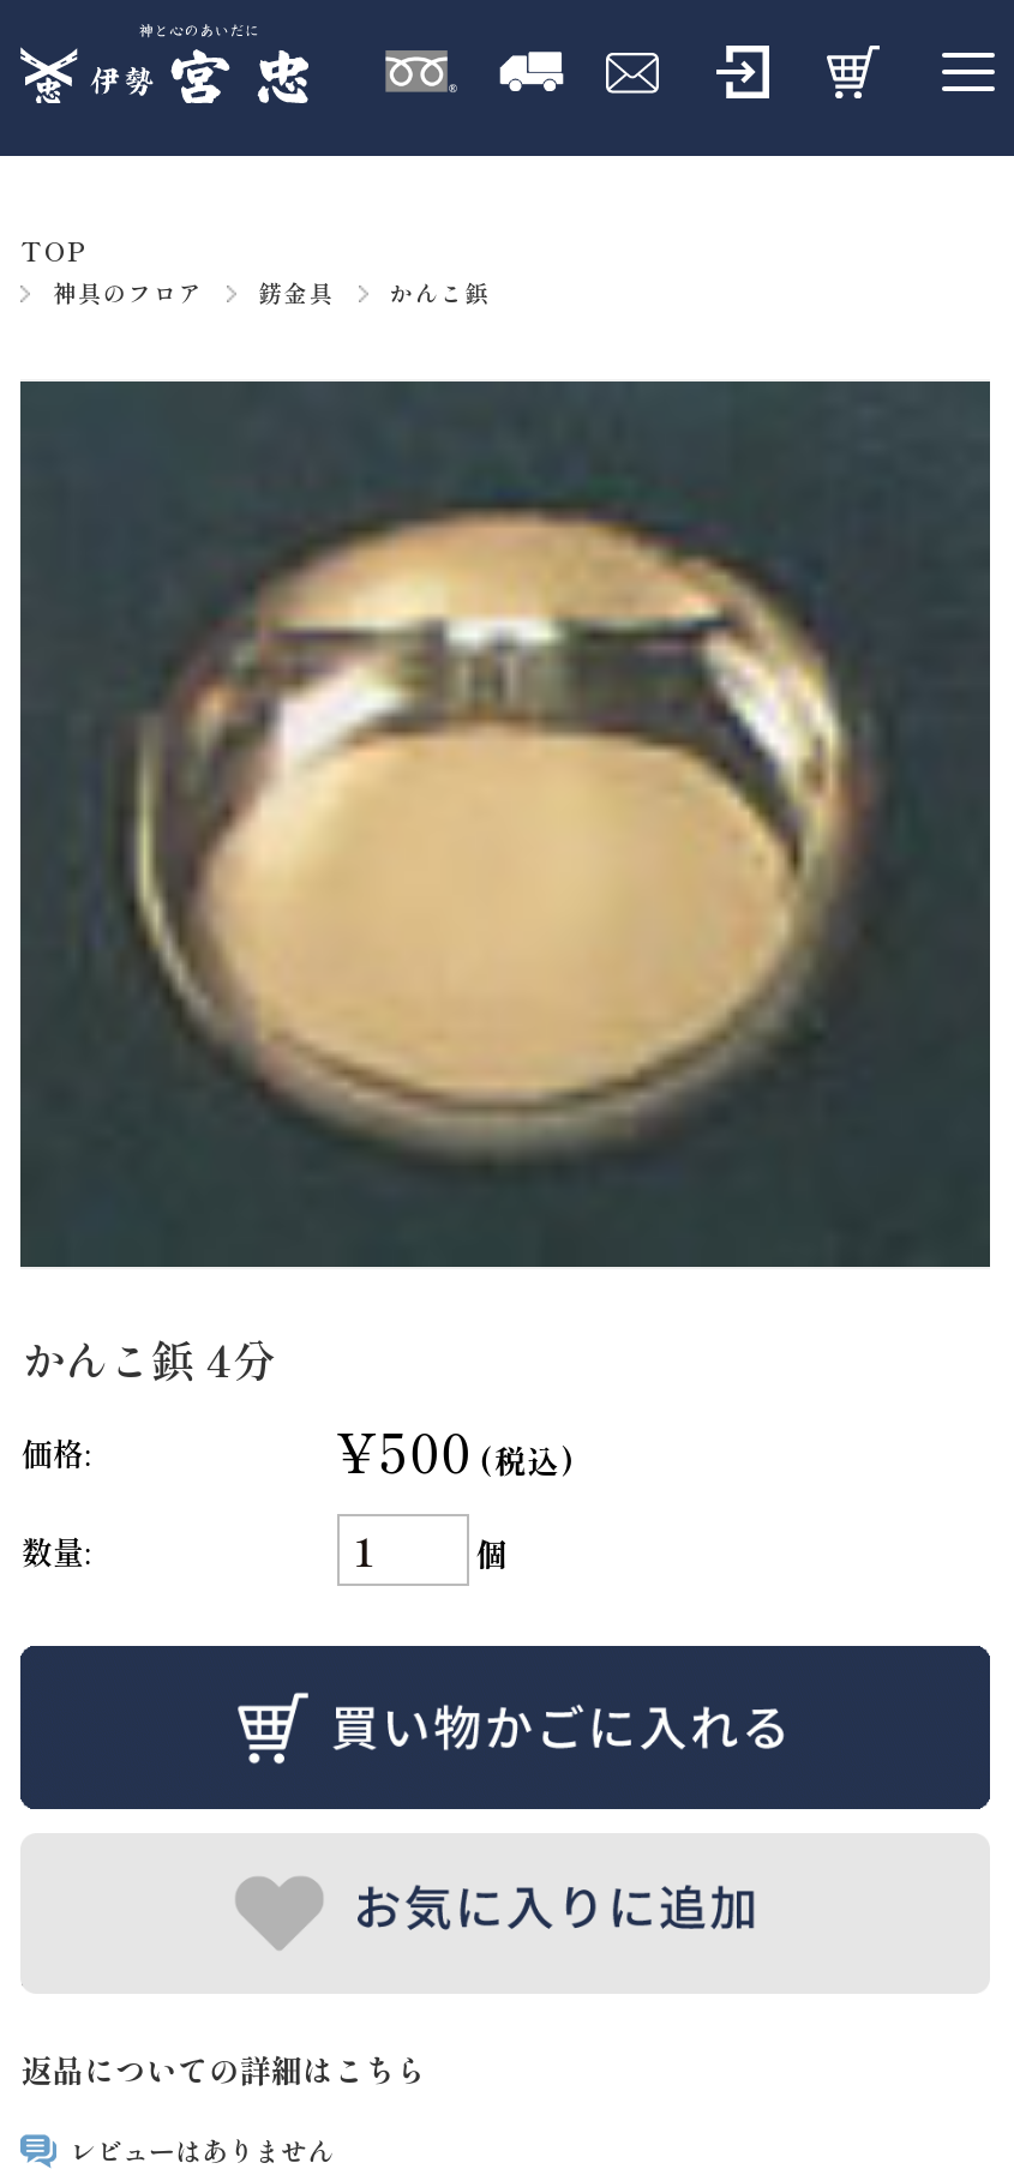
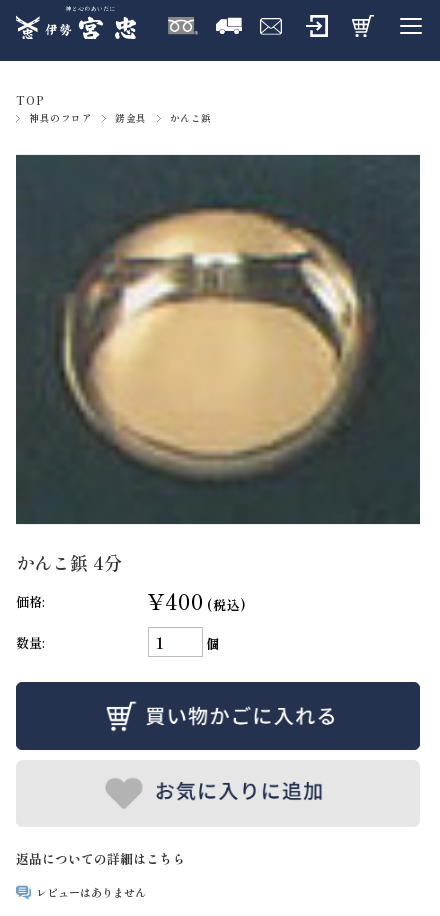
[338,1411,576,1487] ¥500 (税込) -> [148,584,247,616] ¥400 (税込)

